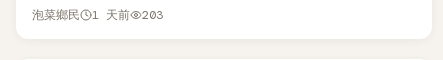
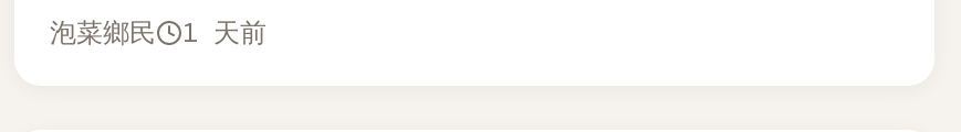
[142,7,163,23] 203 -> none

